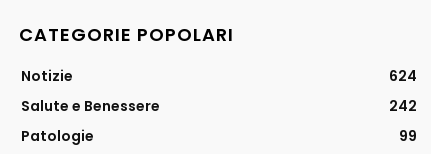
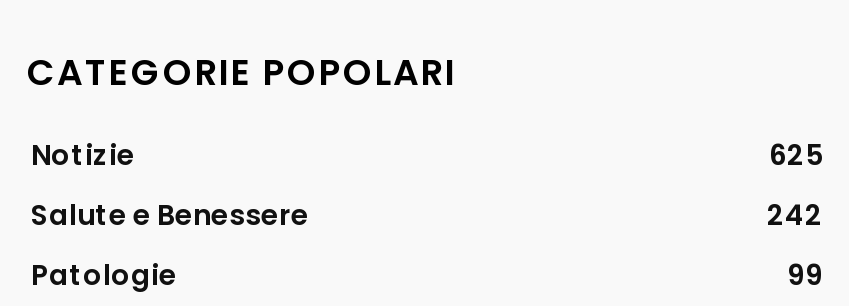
[389,66,417,86] 624 -> [769,135,823,175] 625

